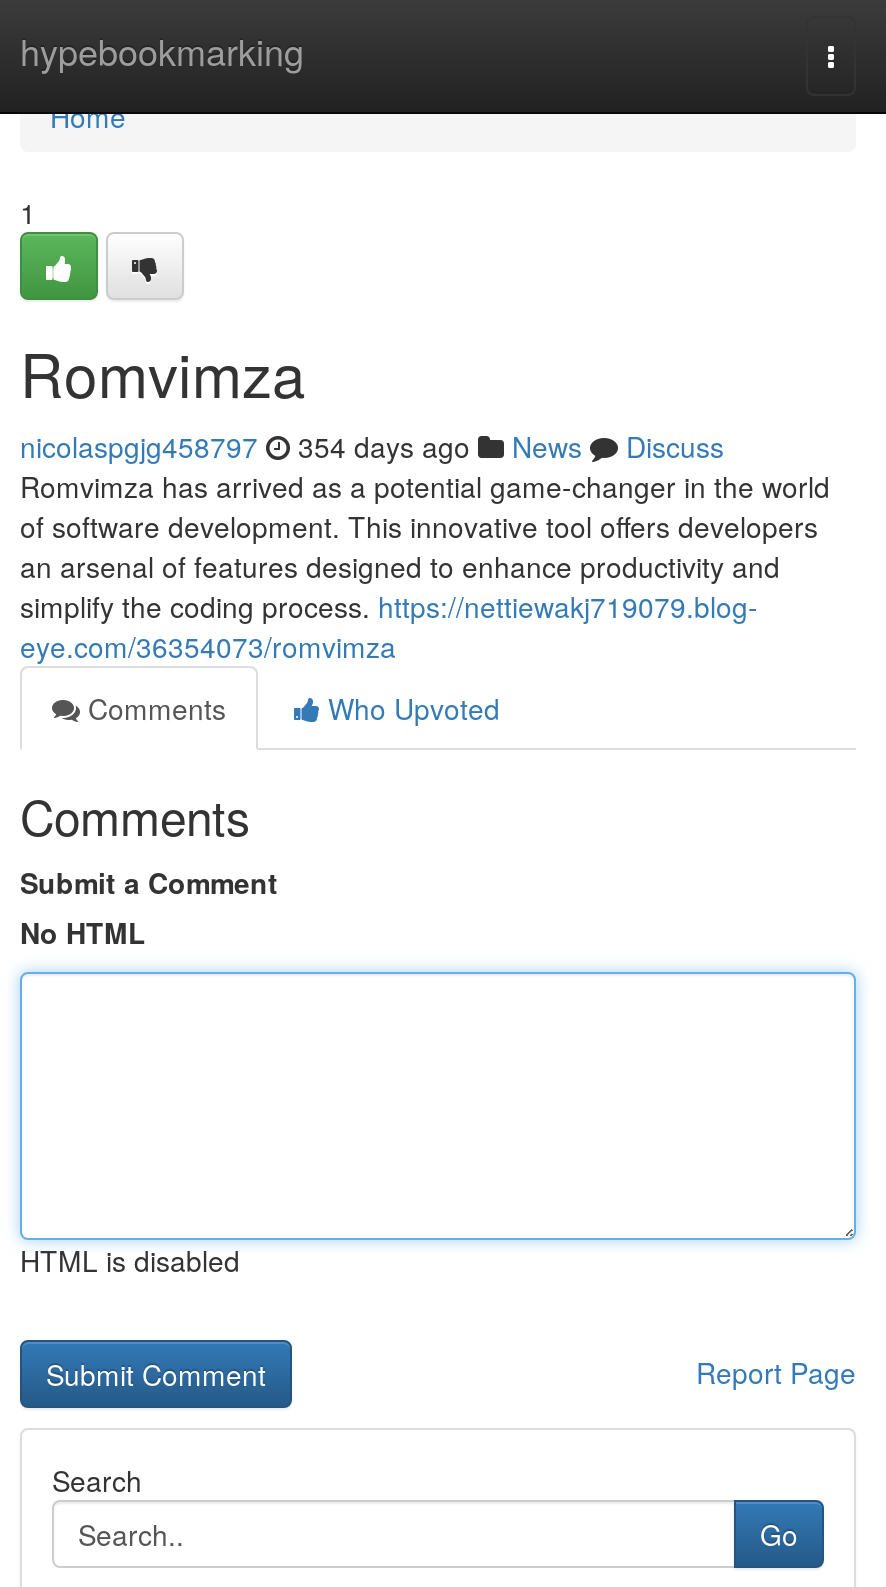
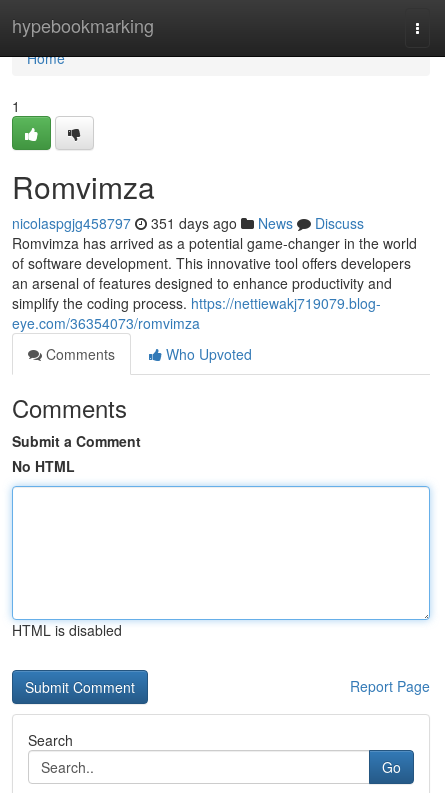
[20,426,724,466] nicolaspgjg458797 354 days ago News Discuss -> [12,213,364,233] nicolaspgjg458797 351 days ago News Discuss

